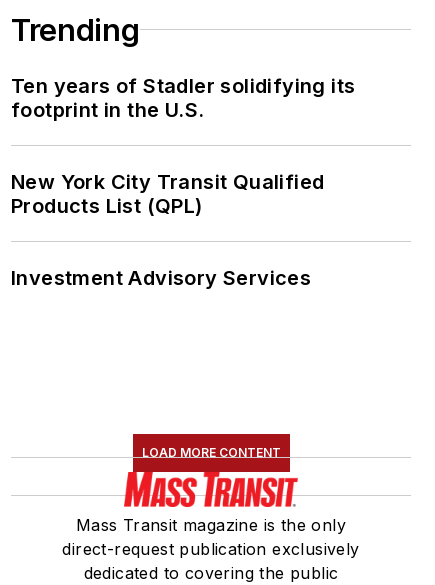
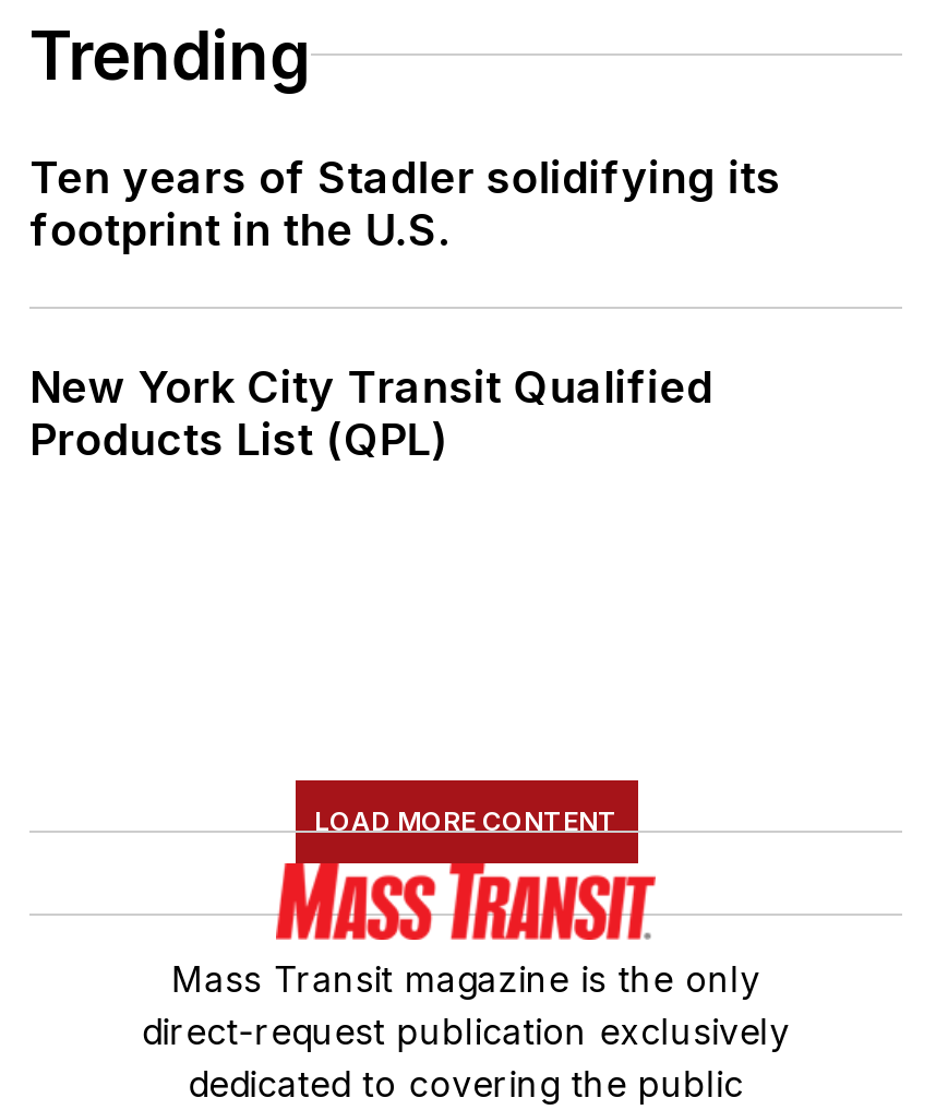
[11,266,311,290] Investment Advisory Services -> none

